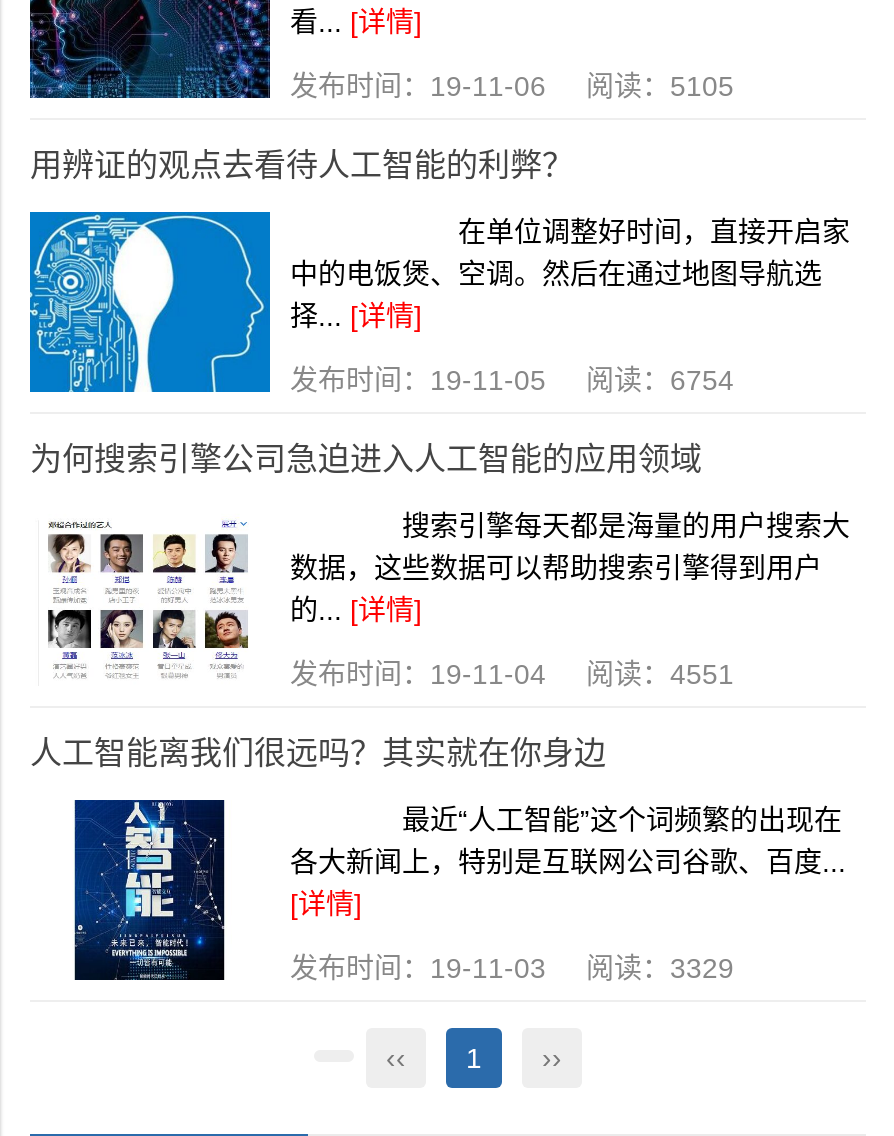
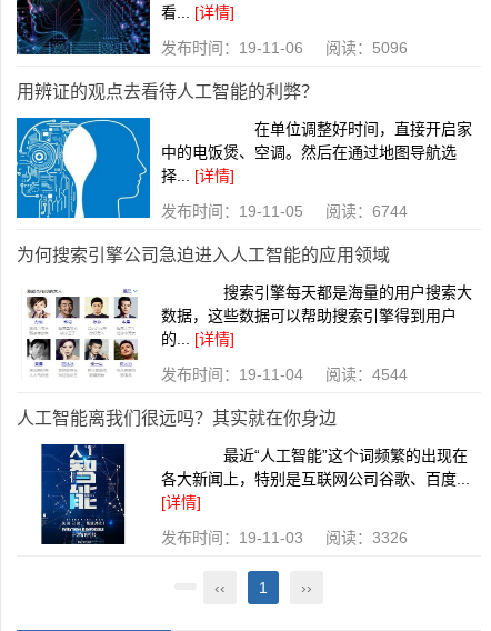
[290,71,734,103] 发布时间：19-11-06 阅读：5105 -> [161,39,408,57] 发布时间：19-11-06 阅读：5096
[290,365,734,397] 发布时间：19-11-05 阅读：6754 -> [161,203,408,220] 发布时间：19-11-05 阅读：6744
[290,659,734,691] 发布时间：19-11-04 阅读：4551 -> [161,366,408,384] 发布时间：19-11-04 阅读：4544
[290,953,734,985] 发布时间：19-11-03 阅读：3329 -> [161,529,408,547] 发布时间：19-11-03 阅读：3326

